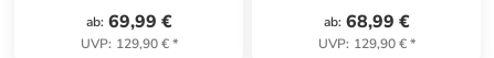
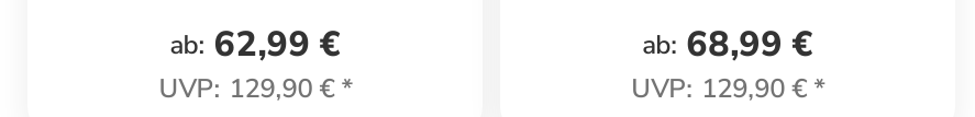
[86,10,172,34] ab: 69,99 € -> [170,21,341,69] ab: 62,99 €

